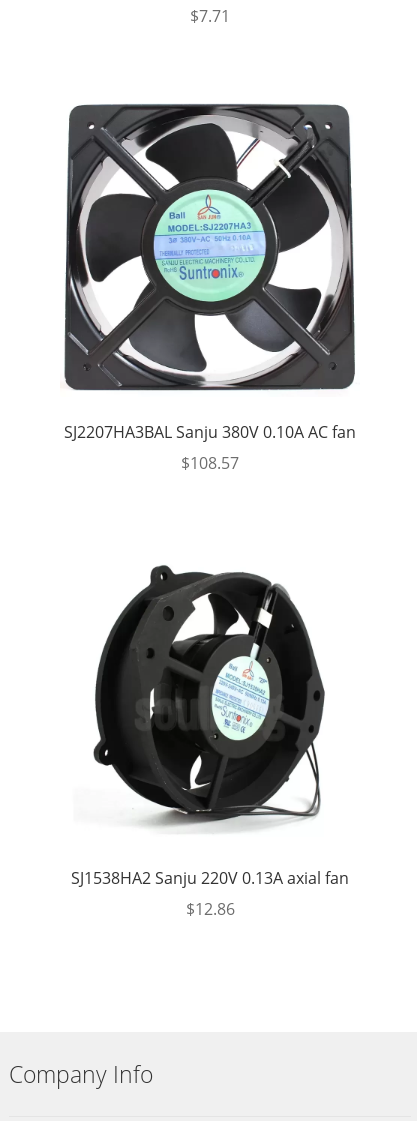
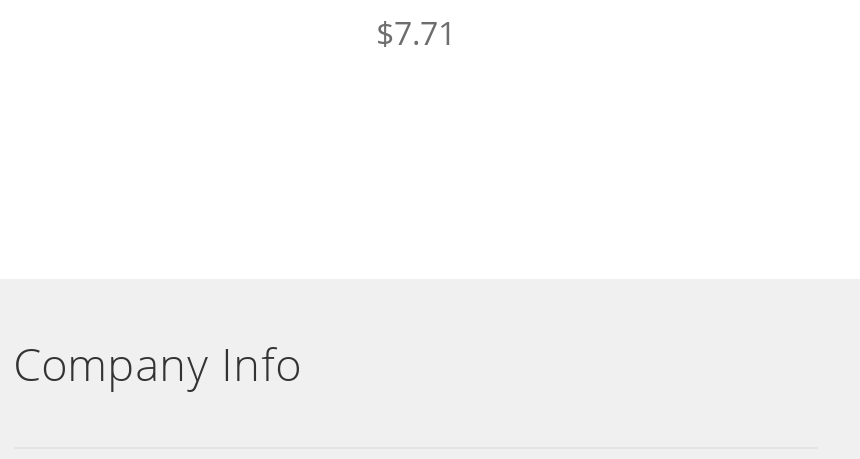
[64,103,356,474] [image] | SJ2207HA3BAL Sanju 380V 0.10A AC fan | $108.57 -> none
[93,565,325,827] [image] -> none
[71,867,349,920] SJ1538HA2 Sanju 220V 0.13A axial fan | $12.86 -> none

